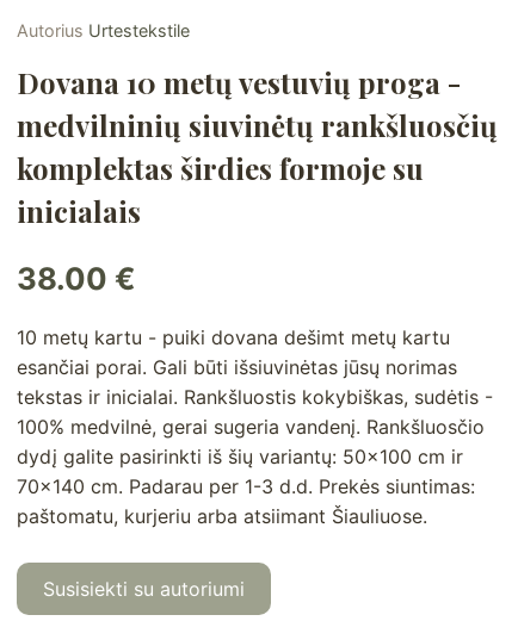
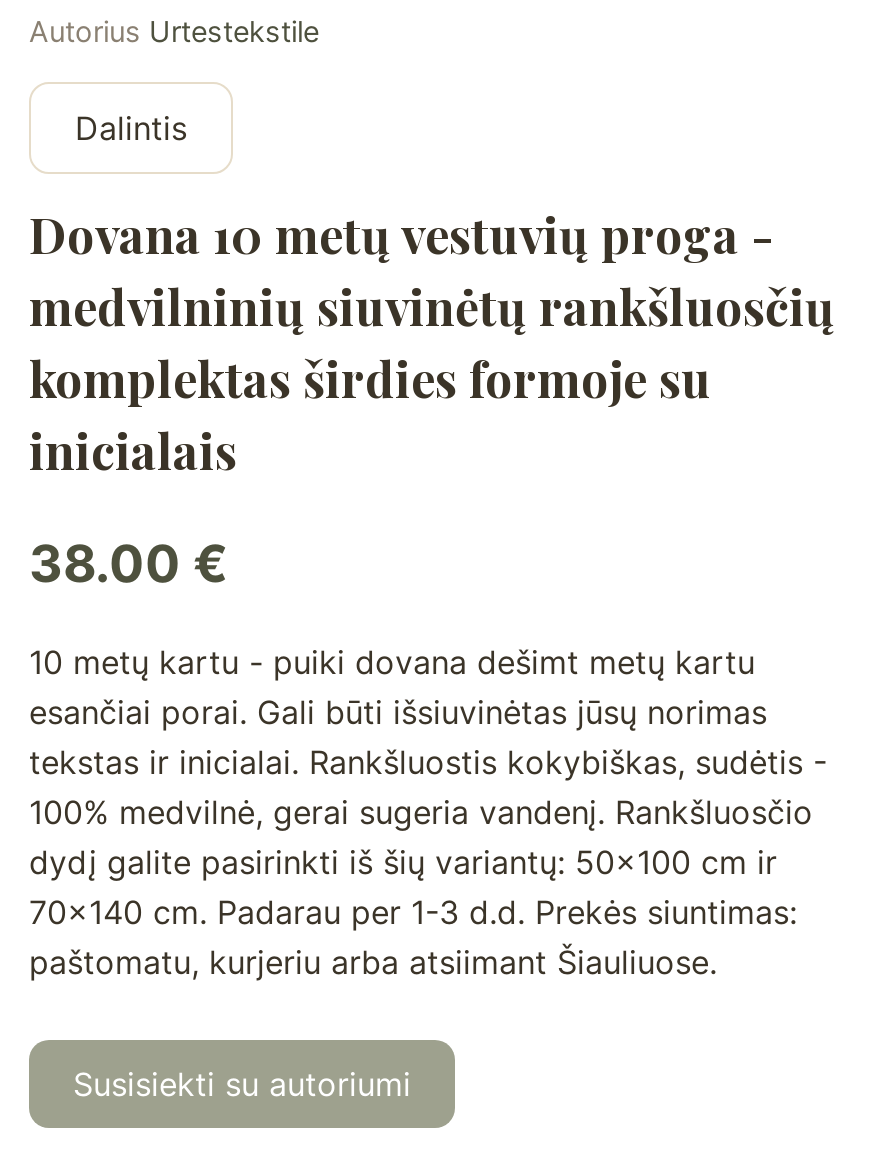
none -> [75,108,187,148] Dalintis

